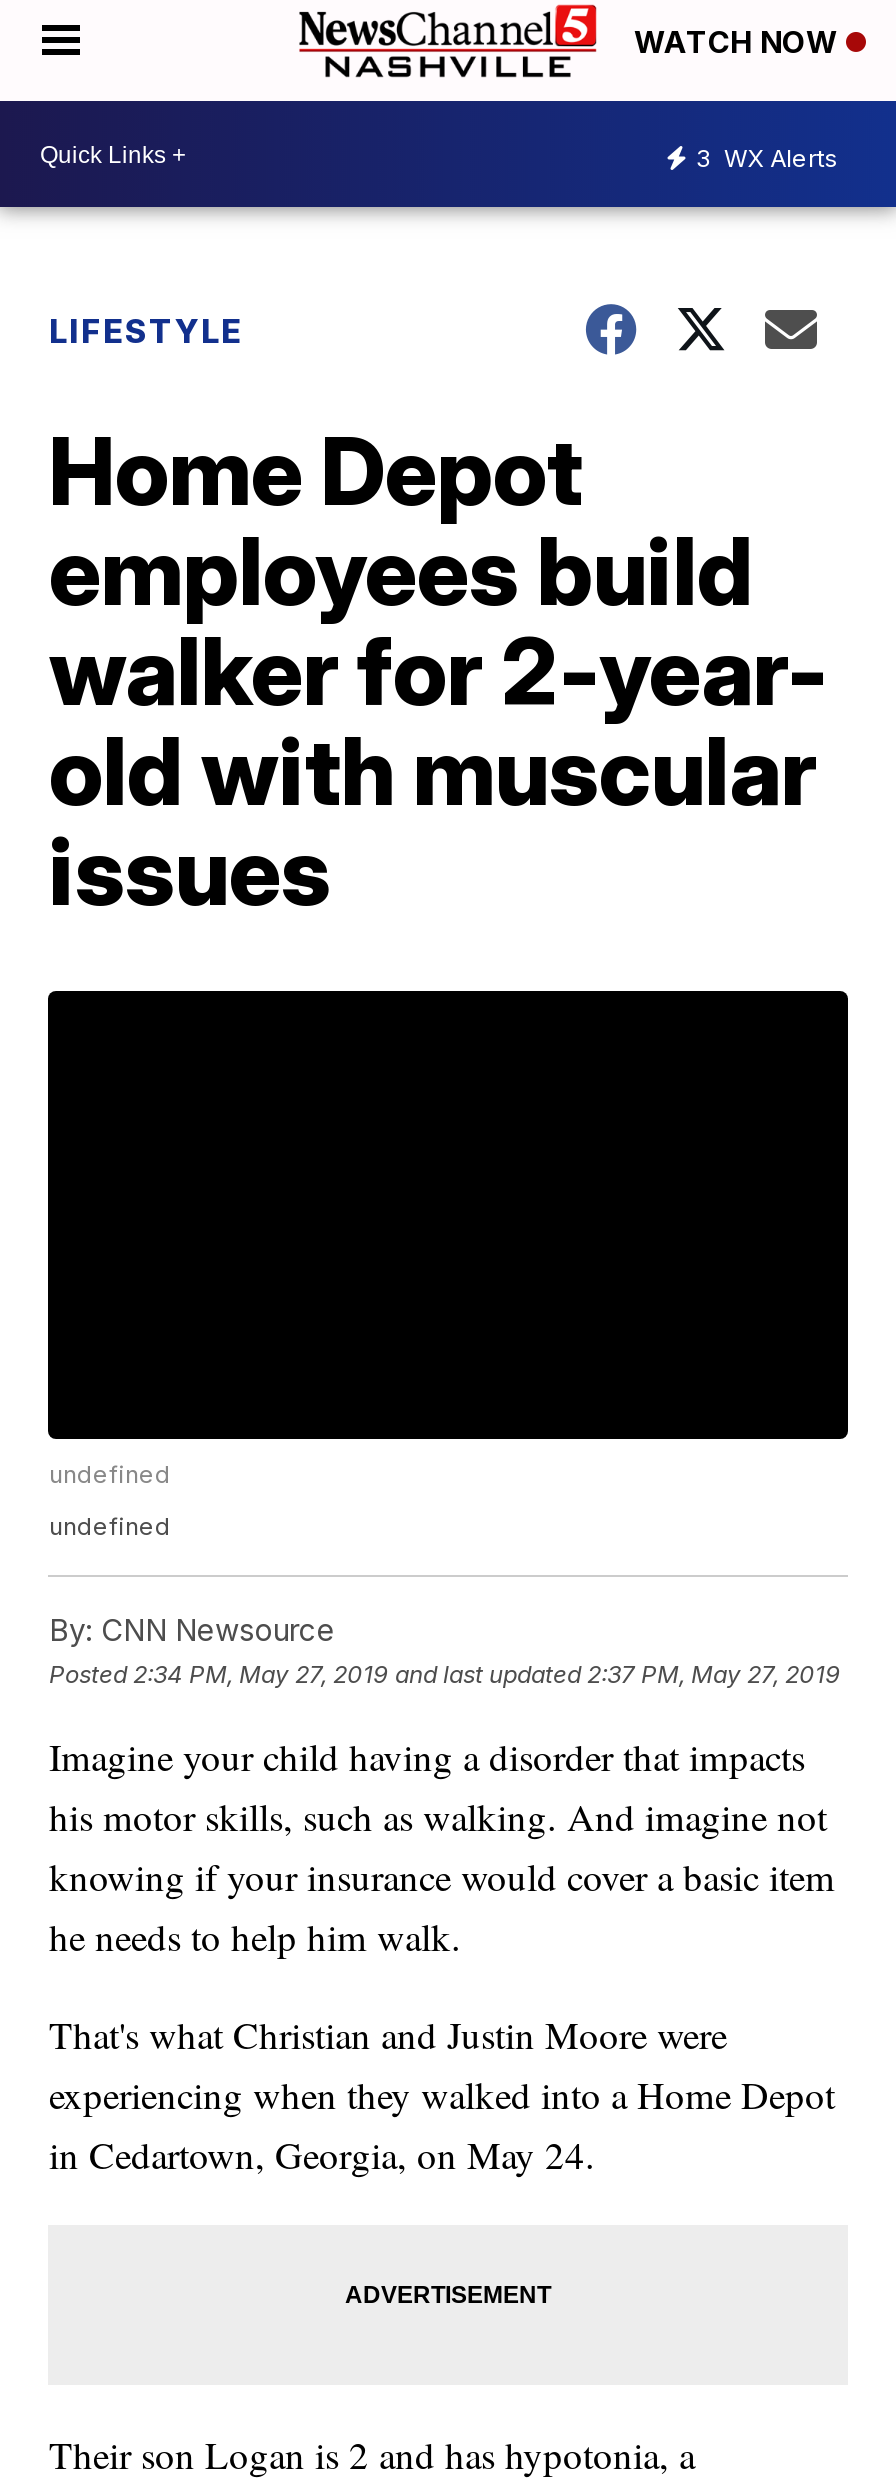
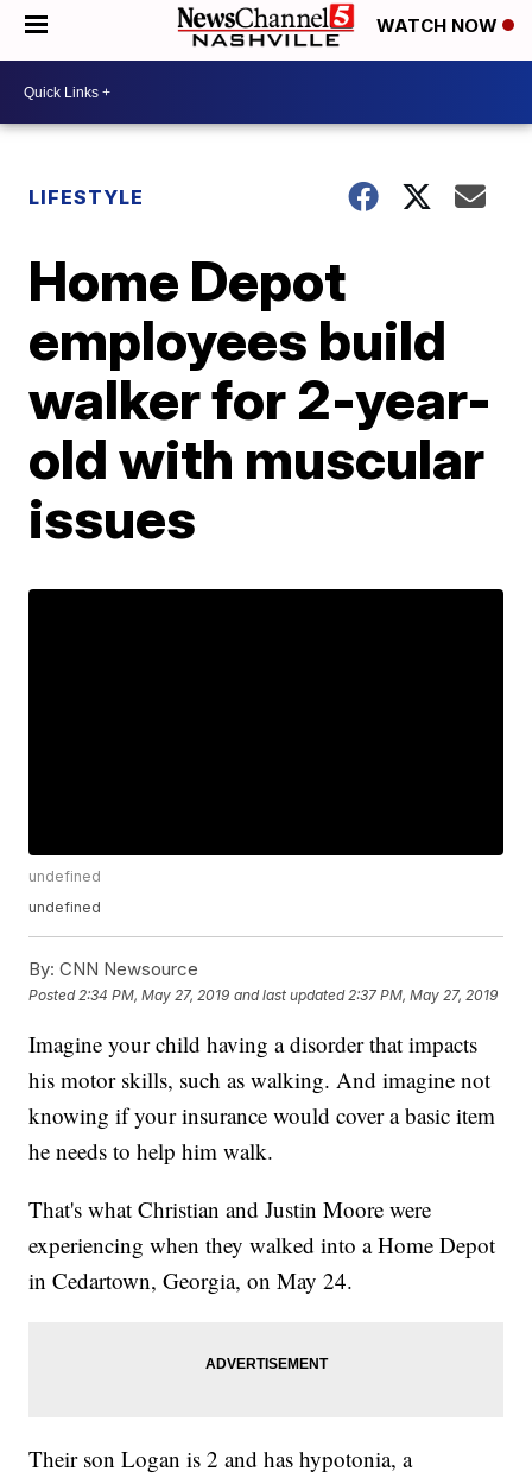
[696,142,838,172] 3 WX Alerts -> none

